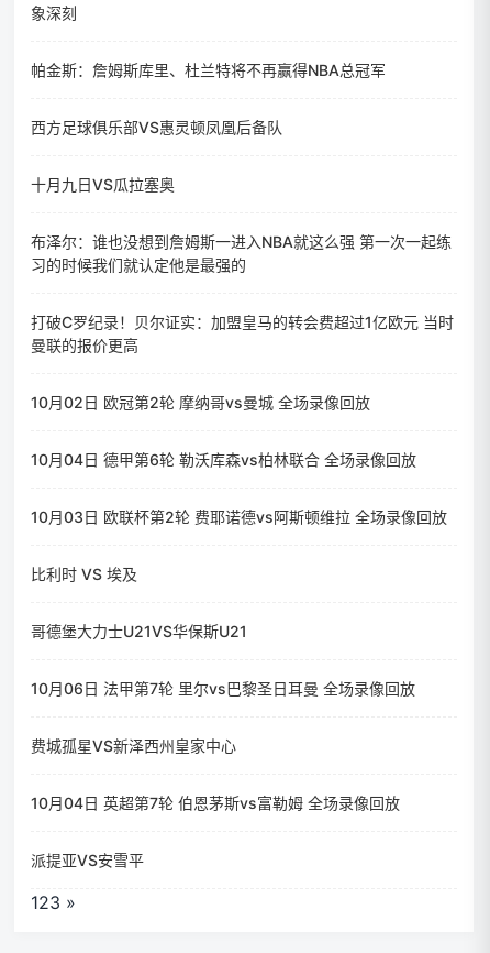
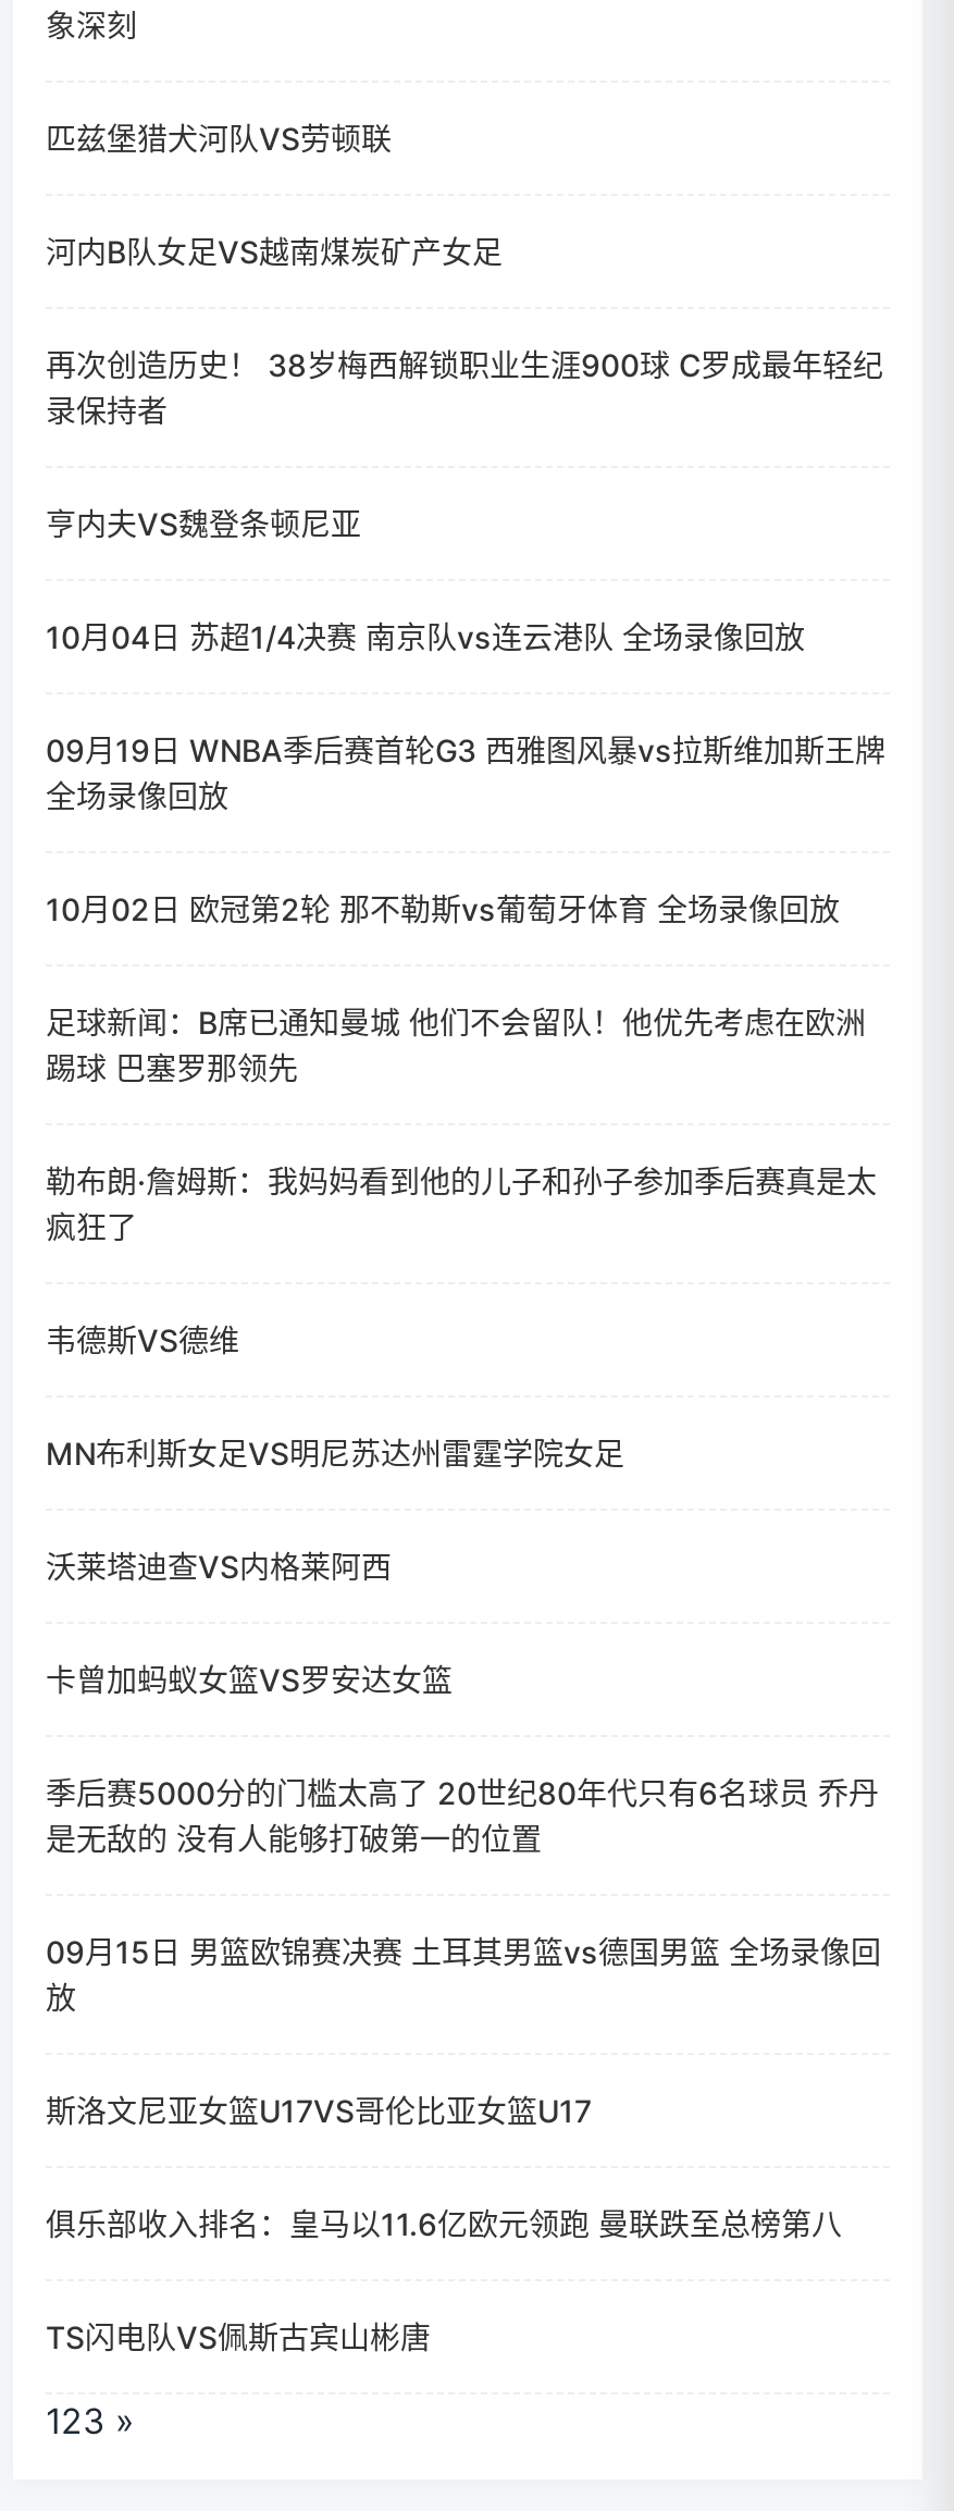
[31,61,454,869] 帕金斯：詹姆斯库里、杜兰特将不再赢得NBA总冠军 | 西方足球俱乐部VS惠灵顿凤凰后备队 | 十月九日VS瓜拉塞奥 | 布泽尔：谁也没想到詹姆斯一进入NBA就这么强 第一次一起练 | 习的时候我们就认定他是最强的 | 打破C罗纪录！贝尔证实：加盟皇马的转会费超过1亿欧元 当时 | 曼联的报价更高 | 10月02日 欧冠第2轮 摩纳哥vs曼城 全场录像回放 | 10月04日 德甲第6轮 勒沃库森vs柏林联合 全场录像回放 | 10月03日 欧联杯第2轮 费耶诺德vs阿斯顿维拉 全场录像回放 | 比利时 VS 埃及 | 哥德堡大力士U21VS华保斯U21 | 10月06日 法甲第7轮 里尔vs巴黎圣日耳曼 全场录像回放 | 费城孤星VS新泽西州皇家中心 | 10月04日 英超第7轮 伯恩茅斯vs富勒姆 全场录像回放 | 派提亚VS安雪平 -> [46,120,885,2355] 匹兹堡猎犬河队VS劳顿联 | 河内B队女足VS越南煤炭矿产女足 | 再次创造历史！ 38岁梅西解锁职业生涯900球 C罗成最年轻纪 | 录保持者 | 亨内夫VS魏登条顿尼亚 | 10月04日 苏超1/4决赛 南京队vs连云港队 全场录像回放 | 09月19日 WNBA季后赛首轮G3 西雅图风暴vs拉斯维加斯王牌 | 全场录像回放 | 10月02日 欧冠第2轮 那不勒斯vs葡萄牙体育 全场录像回放 | 足球新闻：B席已通知曼城 他们不会留队！他优先考虑在欧洲 | 踢球 巴塞罗那领先 | 勒布朗·詹姆斯：我妈妈看到他的儿子和孙子参加季后赛真是太 | 疯狂了 | 韦德斯VS德维 | MN布利斯女足VS明尼苏达州雷霆学院女足 | 沃莱塔迪查VS内格莱阿西 | 卡曾加蚂蚁女篮VS罗安达女篮 | 季后赛5000分的门槛太高了 20世纪80年代只有6名球员 乔丹 | 是无敌的 没有人能够打破第一的位置 | 09月15日 男篮欧锦赛决赛 土耳其男篮vs德国男篮 全场录像回 | 放 | 斯洛文尼亚女篮U17VS哥伦比亚女篮U17 | 俱乐部收入排名：皇马以11.6亿欧元领跑 曼联跌至总榜第八 | TS闪电队VS佩斯古宾山彬唐

